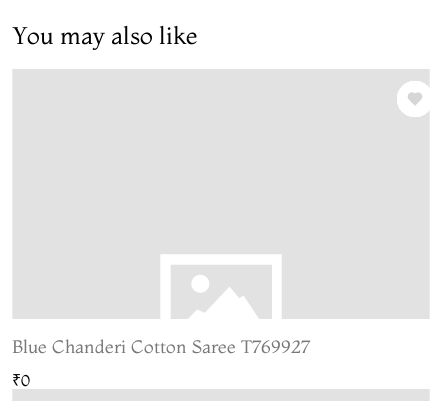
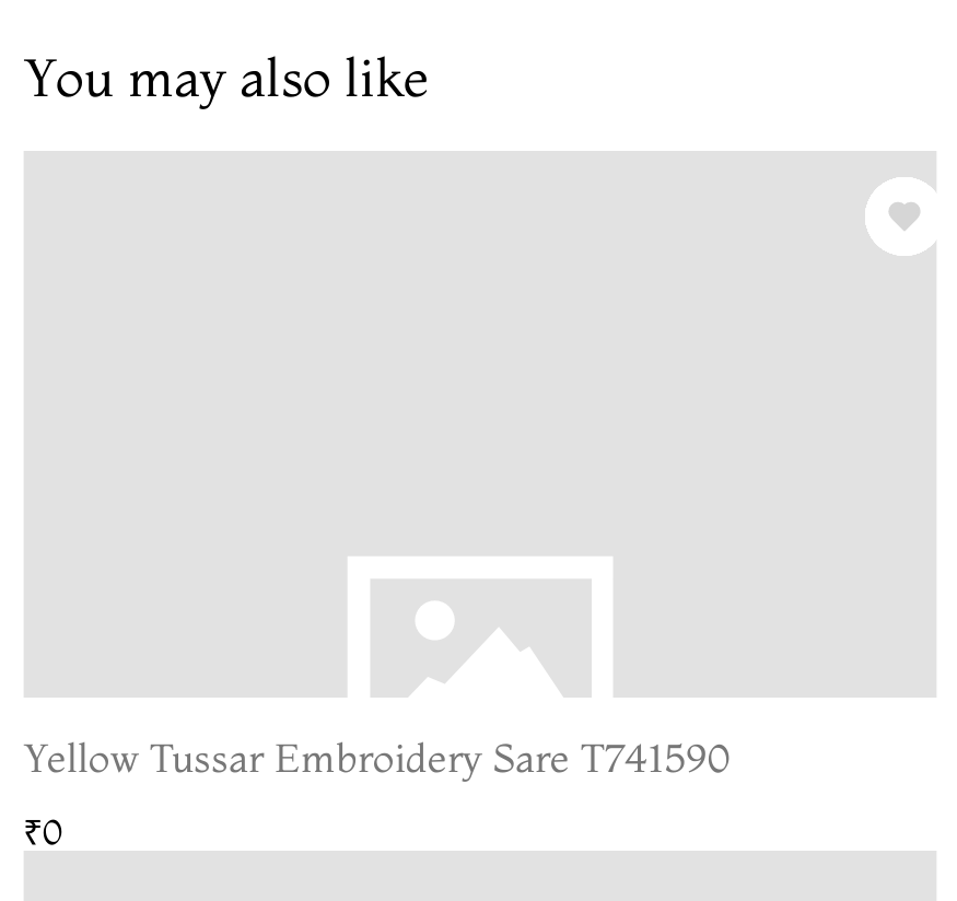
[12,335,310,358] Blue Chanderi Cotton Saree T769927 -> [23,732,730,782] Yellow Tussar Embroidery Sare T741590

